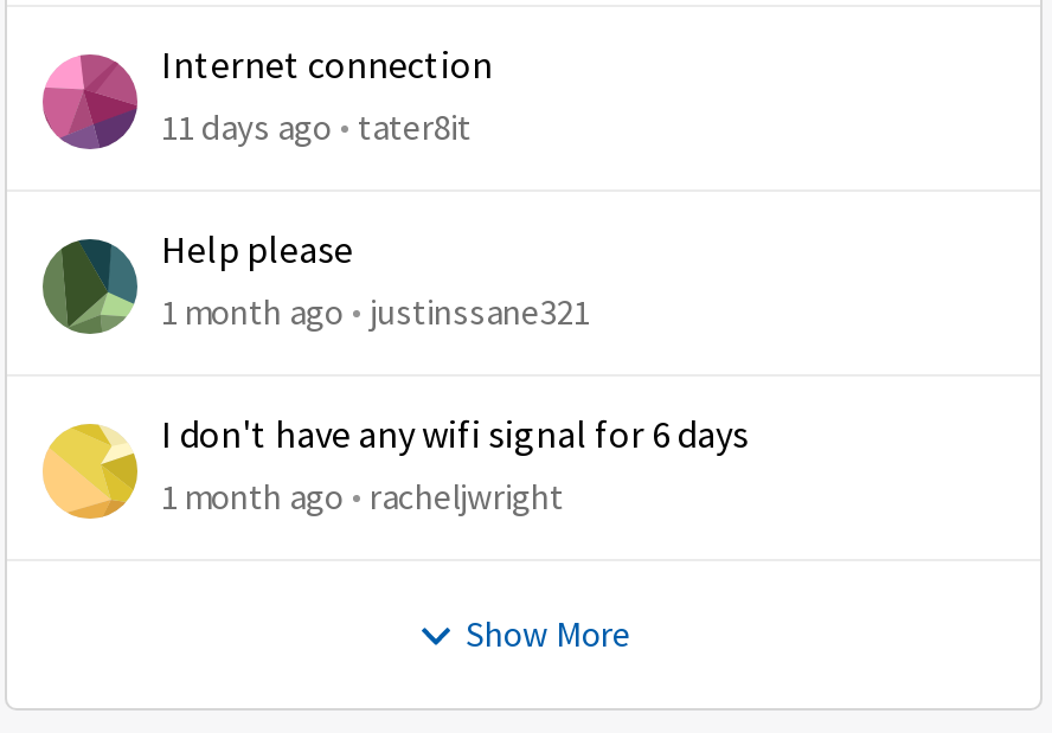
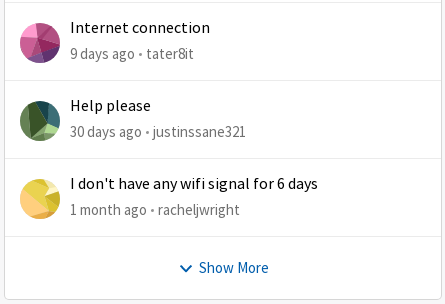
[161,104,472,149] 11 days ago tater8it -> [70,44,194,63] 9 days ago tater8it
[161,289,590,334] 1 month ago justinssane321 -> [70,122,246,141] 30 days ago justinssane321

